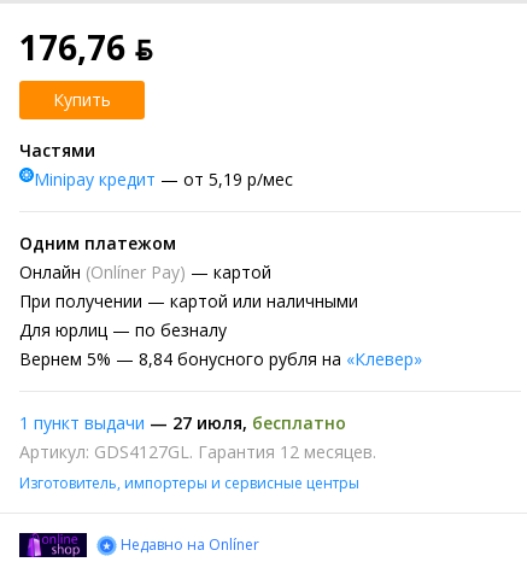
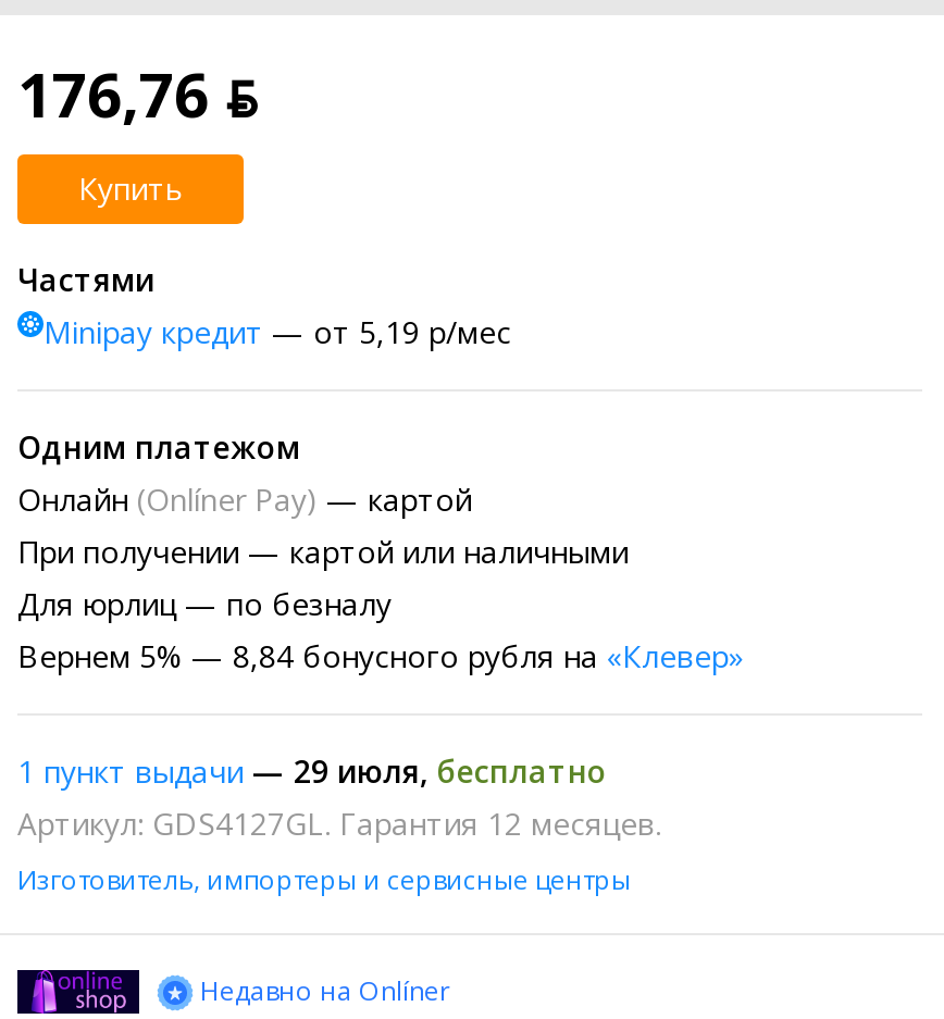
[19,412,346,435] 1 пункт выдачи — 27 июля, бесплатно -> [17,751,607,792] 1 пункт выдачи — 29 июля, бесплатно

